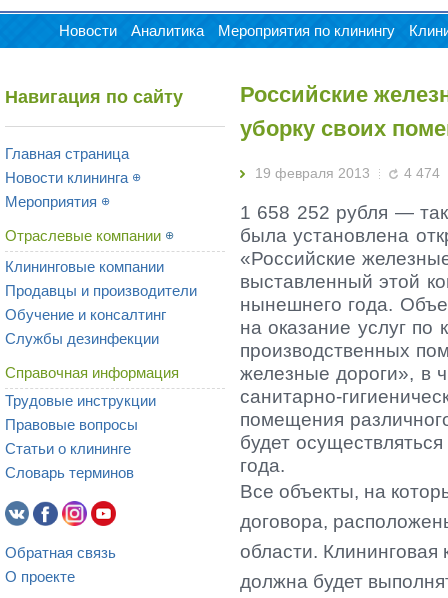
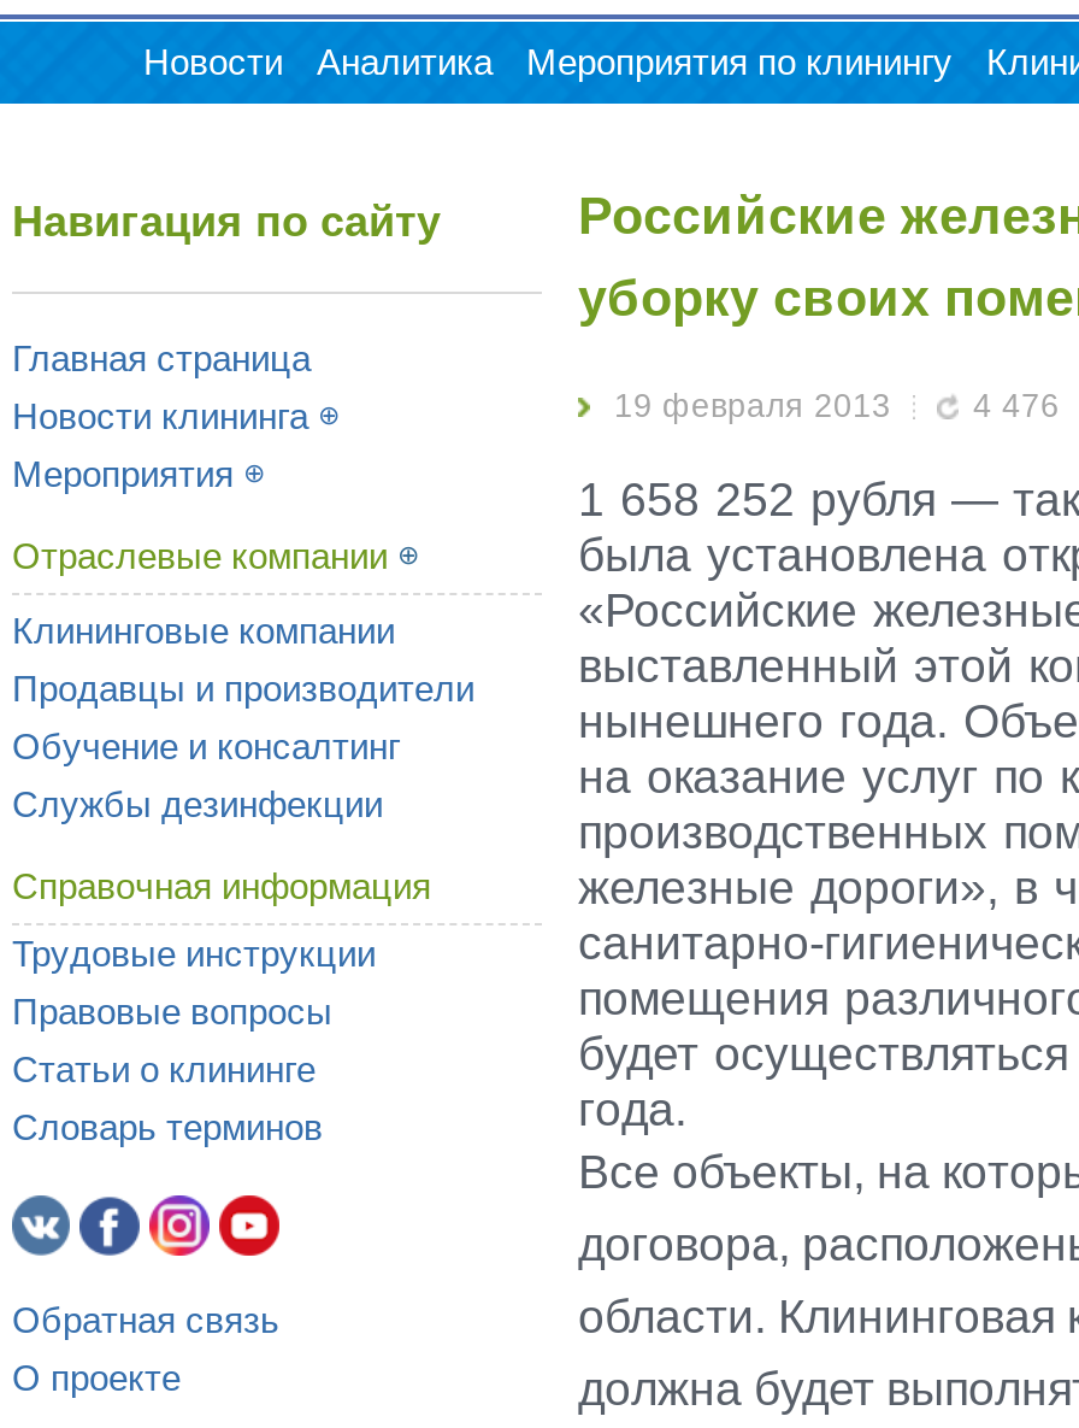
[404,166,440,181] 4 474 -> [973,389,1060,425] 4 476

